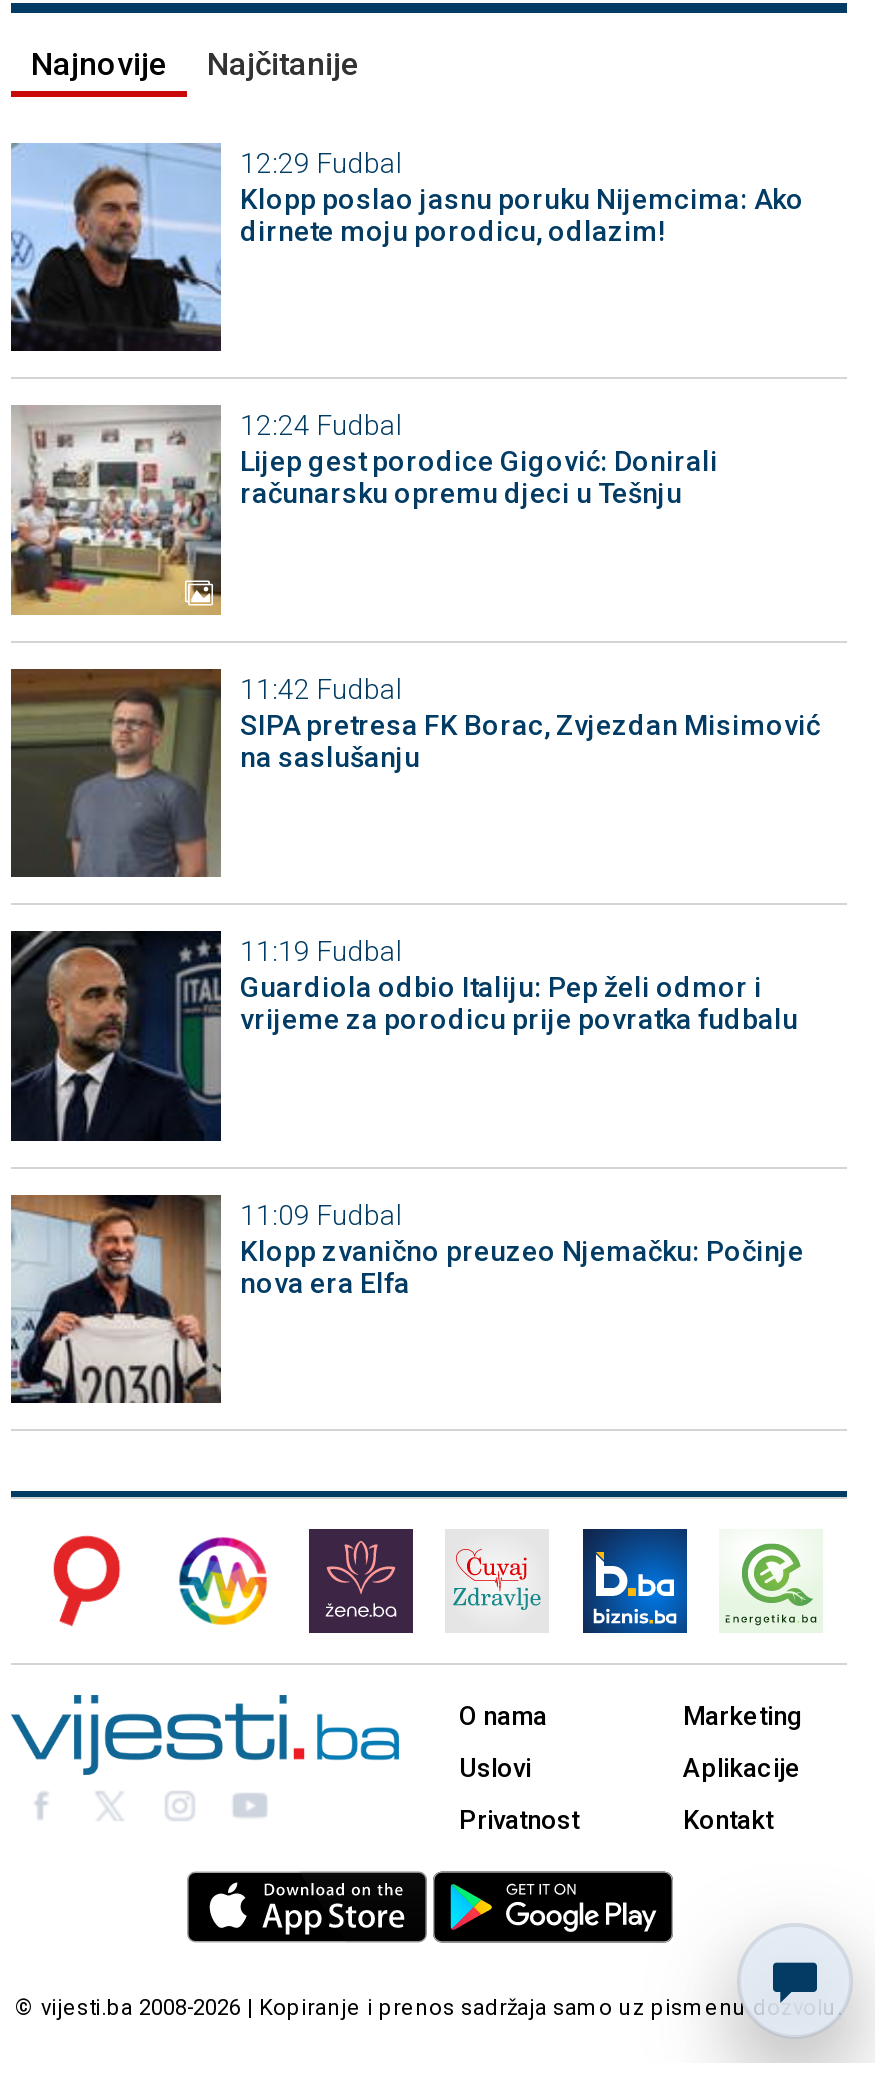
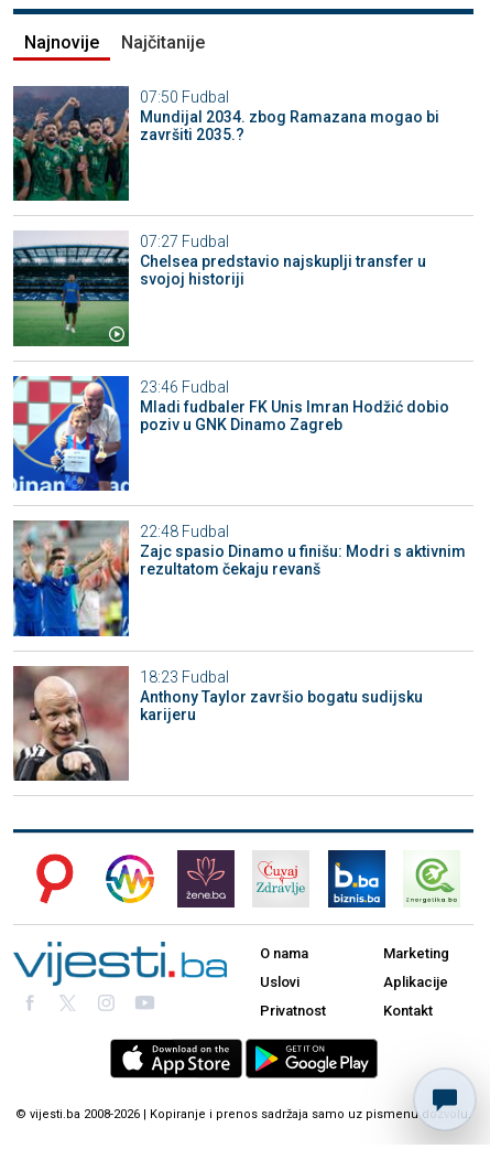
[11,143,804,353] [image] | 12:29 Fudbal | Klopp poslao jasnu poruku Nijemcima: Ako | dirnete moju porodicu, odlazim! -> [12,86,439,202] [image] | 07:50 Fudbal | Mundijal 2034. zbog Ramazana mogao bi | završiti 2035.?
[9,405,718,617] [image] | 12:24 Fudbal | Lijep gest porodice Gigović: Donirali | računarsku opremu djeci u Tešnju -> [12,232,426,347] [image] | 07:27 Fudbal | Chelsea predstavio najskuplji transfer u | svojoj historiji
[9,667,820,879] [image] | 11:42 Fudbal | SIPA pretresa FK Borac, Zvjezdan Misimović | na saslušanju -> [12,375,449,492] [image] | 23:46 Fudbal | Mladi fudbaler FK Unis Imran Hodžić dobio | poziv u GNK Dinamo Zagreb
[9,929,798,1143] [image] | 11:19 Fudbal | Guardiola odbio Italiju: Pep želi odmor i | vrijeme za porodicu prije povratka fudbalu -> [12,519,465,637] [image] | 22:48 Fudbal | Zajc spasio Dinamo u finišu: Modri s aktivnim | rezultatom čekaju revanš
[9,1193,804,1405] [image] | 11:09 Fudbal | Klopp zvanično preuzeo Njemačku: Počinje | nova era Elfa -> [13,665,422,782] [image] | 18:23 Fudbal | Anthony Taylor završio bogatu sudijsku | karijeru

